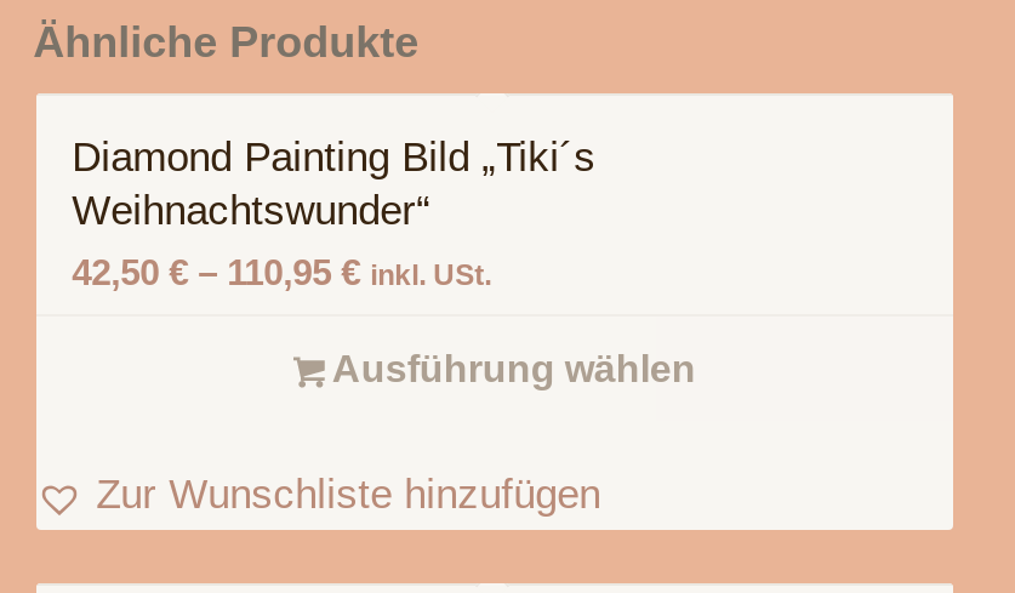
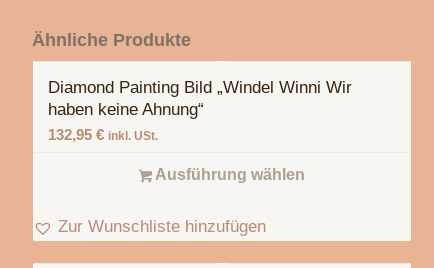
[72,135,596,293] Diamond Painting Bild „Tiki´s | Weihnachtswunder“ | 42,50 €– 110,95 € inkl. USt. -> [48,78,352,143] Diamond Painting Bild „Windel Winni Wir | haben keine Ahnung“ | 132,95 € inkl. USt.

